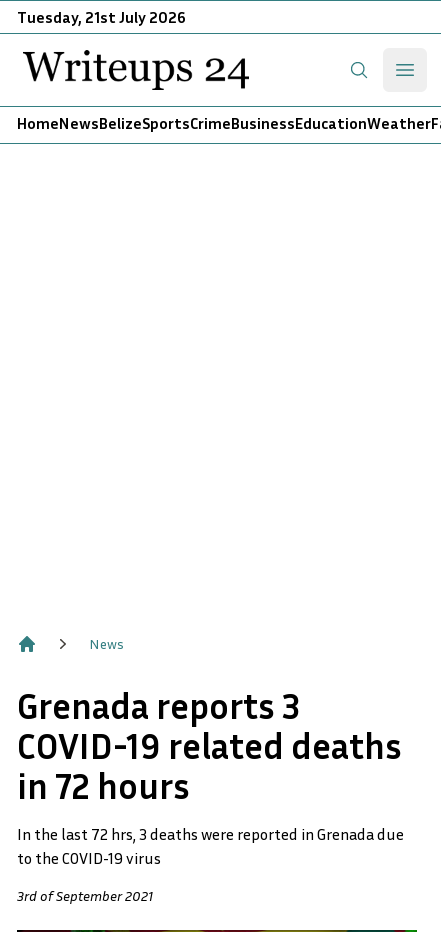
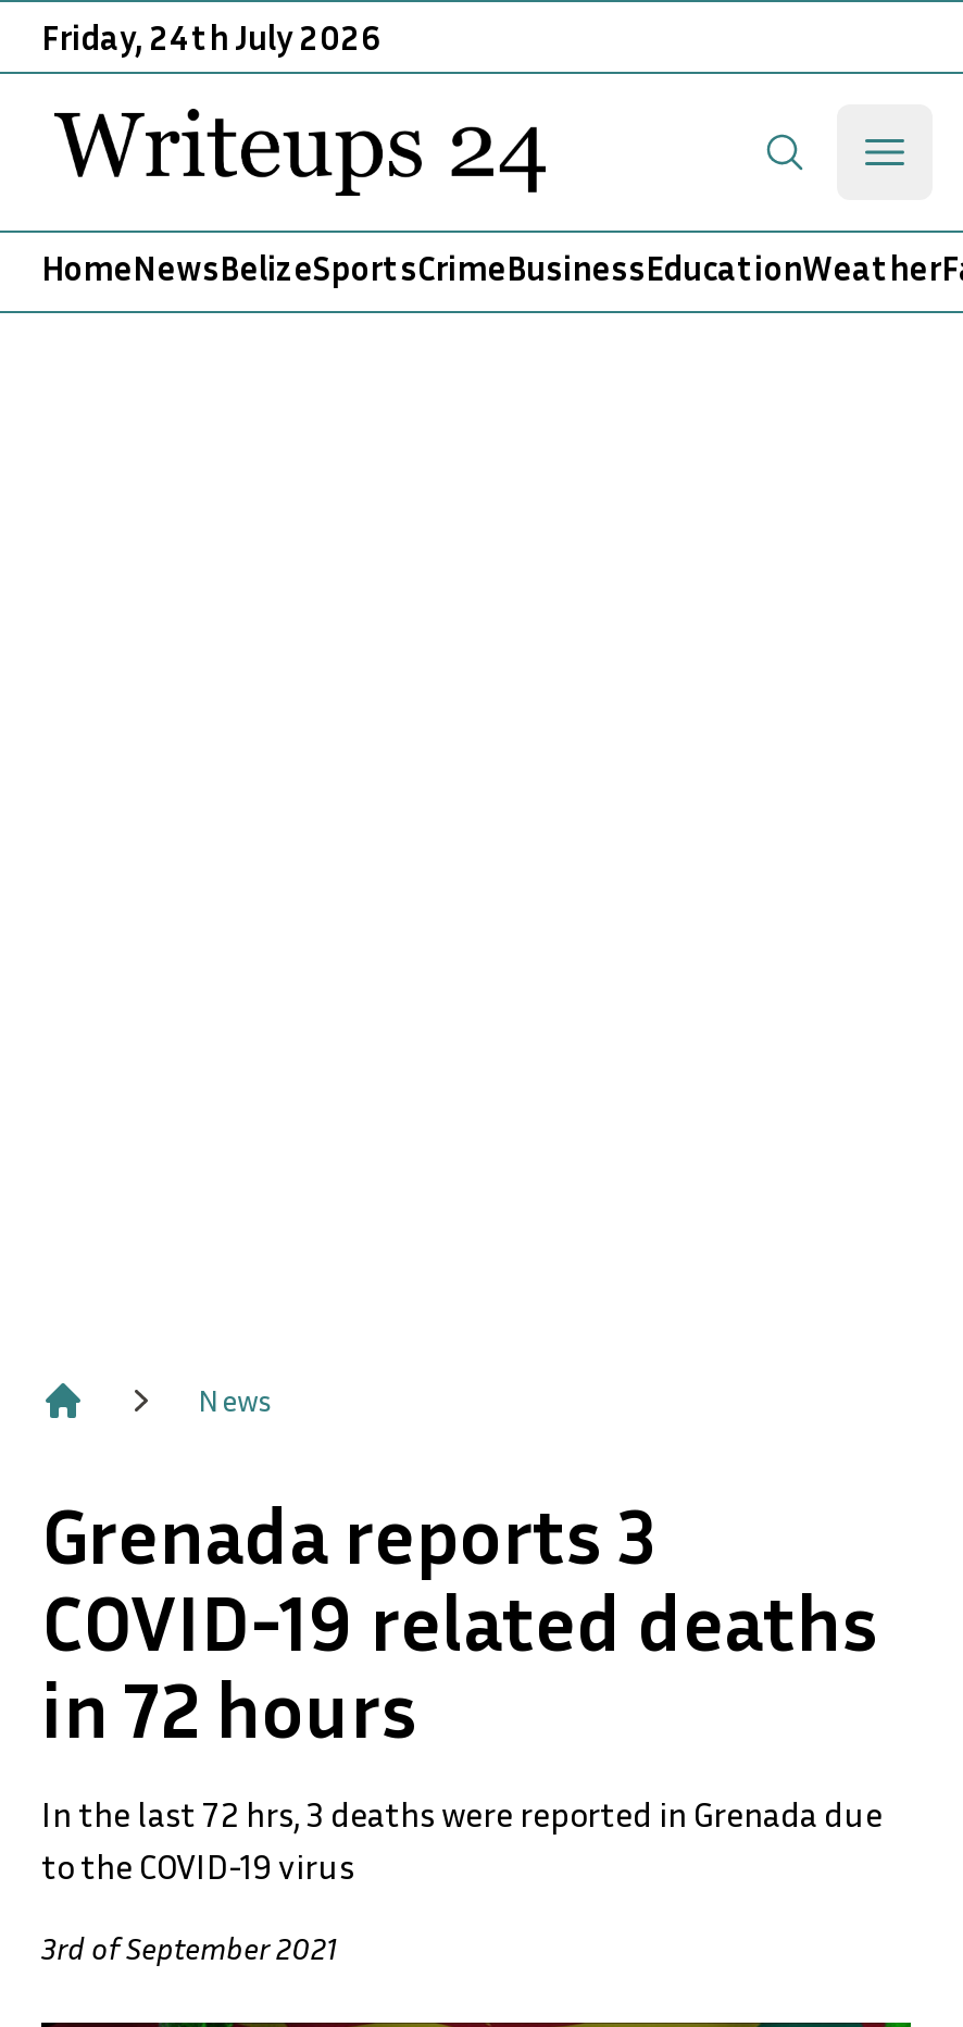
[17,7,186,27] Tuesday, 21st July 2026 -> [41,15,380,59] Friday, 24th July 2026

